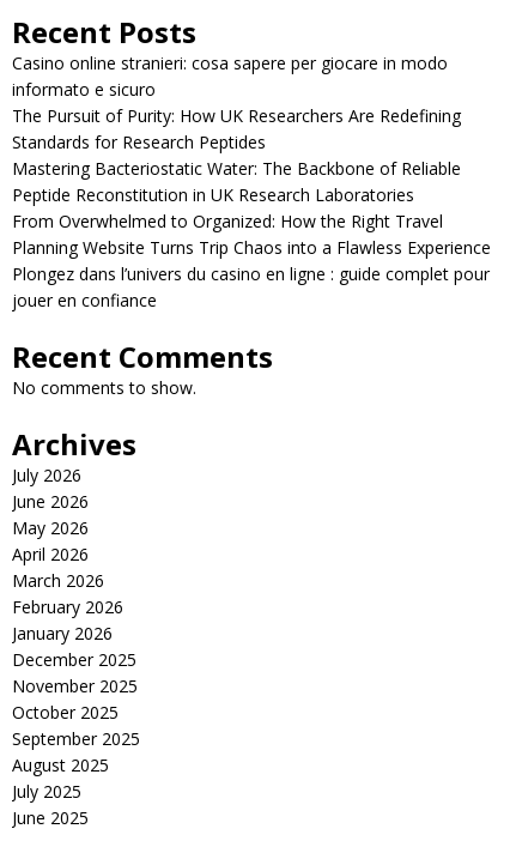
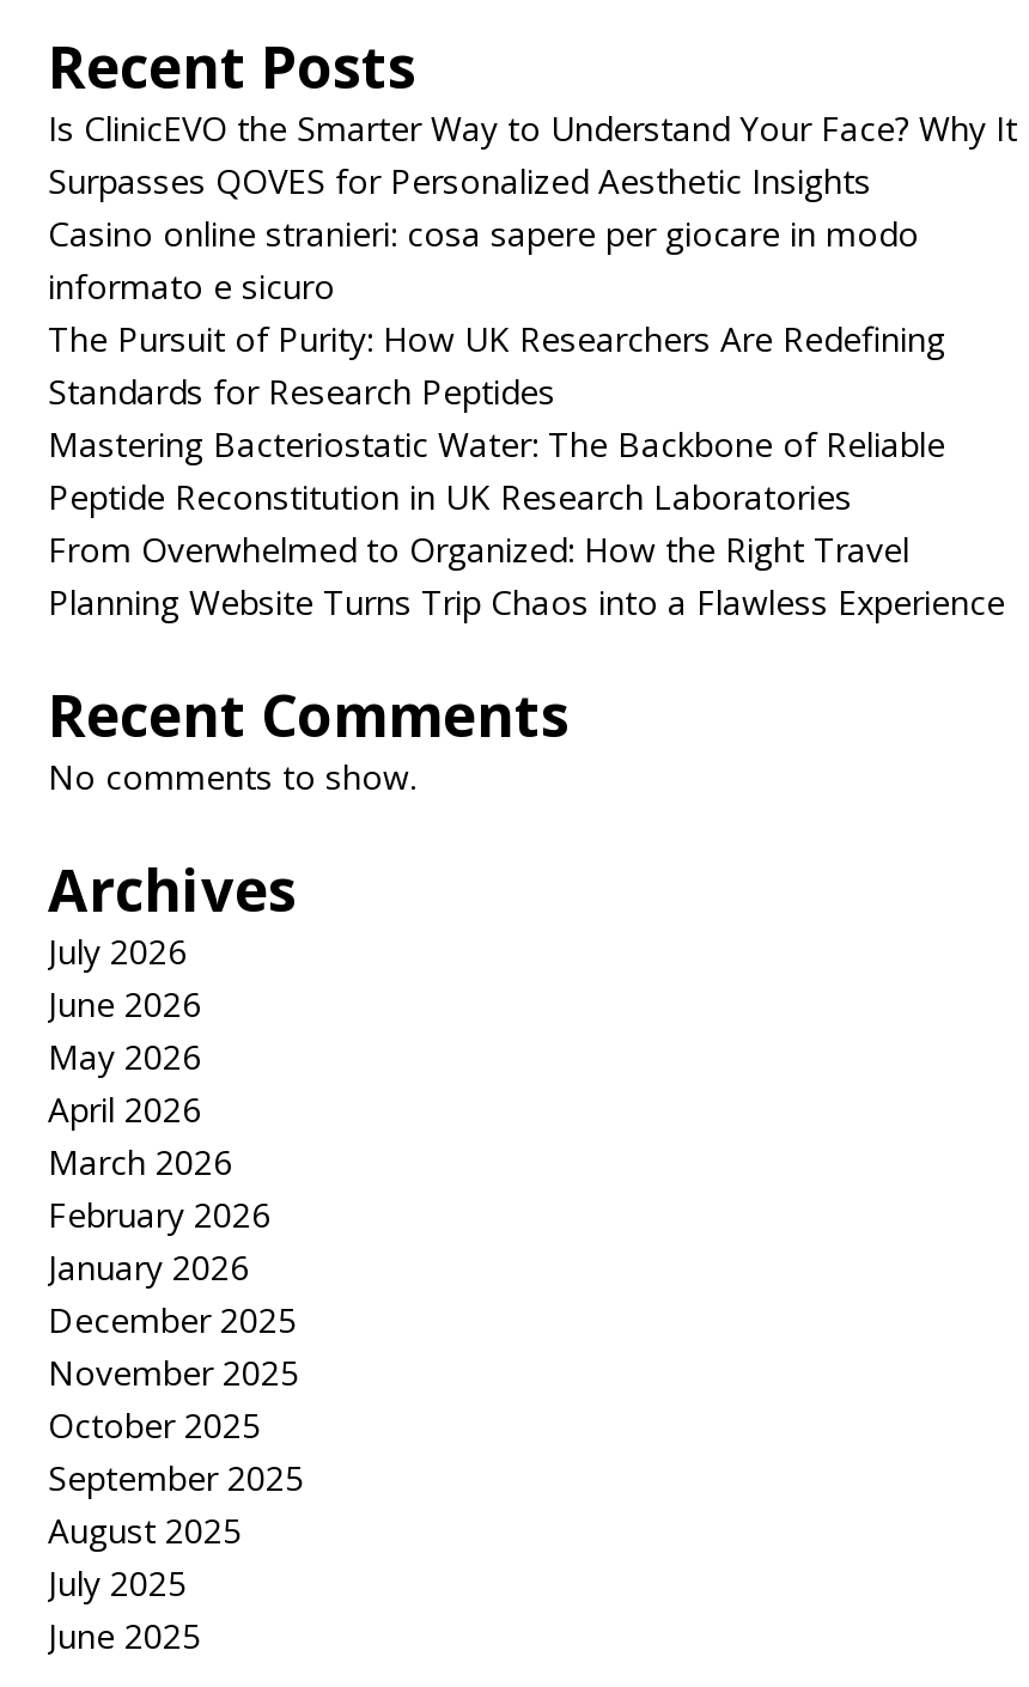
none -> [48,105,1017,203] Is ClinicEVO the Smarter Way to Understand Your Face? Why It | Surpasses QOVES for Personalized Aesthetic Insights
moved [12,52,491,259] -> [48,211,1005,625]: Casino online stranieri: cosa sapere per giocare in modo | informato e sicuro | The Pursuit of Purity: How UK Researchers Are Redefining | Standards for Research Peptides | Mastering Bacteriostatic Water: The Backbone of Reliable | Peptide Reconstitution in UK Research Laboratories | From Overwhelmed to Organized: How the Right Travel | Planning Website Turns Trip Chaos into a Flawless Experience
[12,262,490,311] Plongez dans l’univers du casino en ligne : guide complet pour | jouer en confiance -> none

